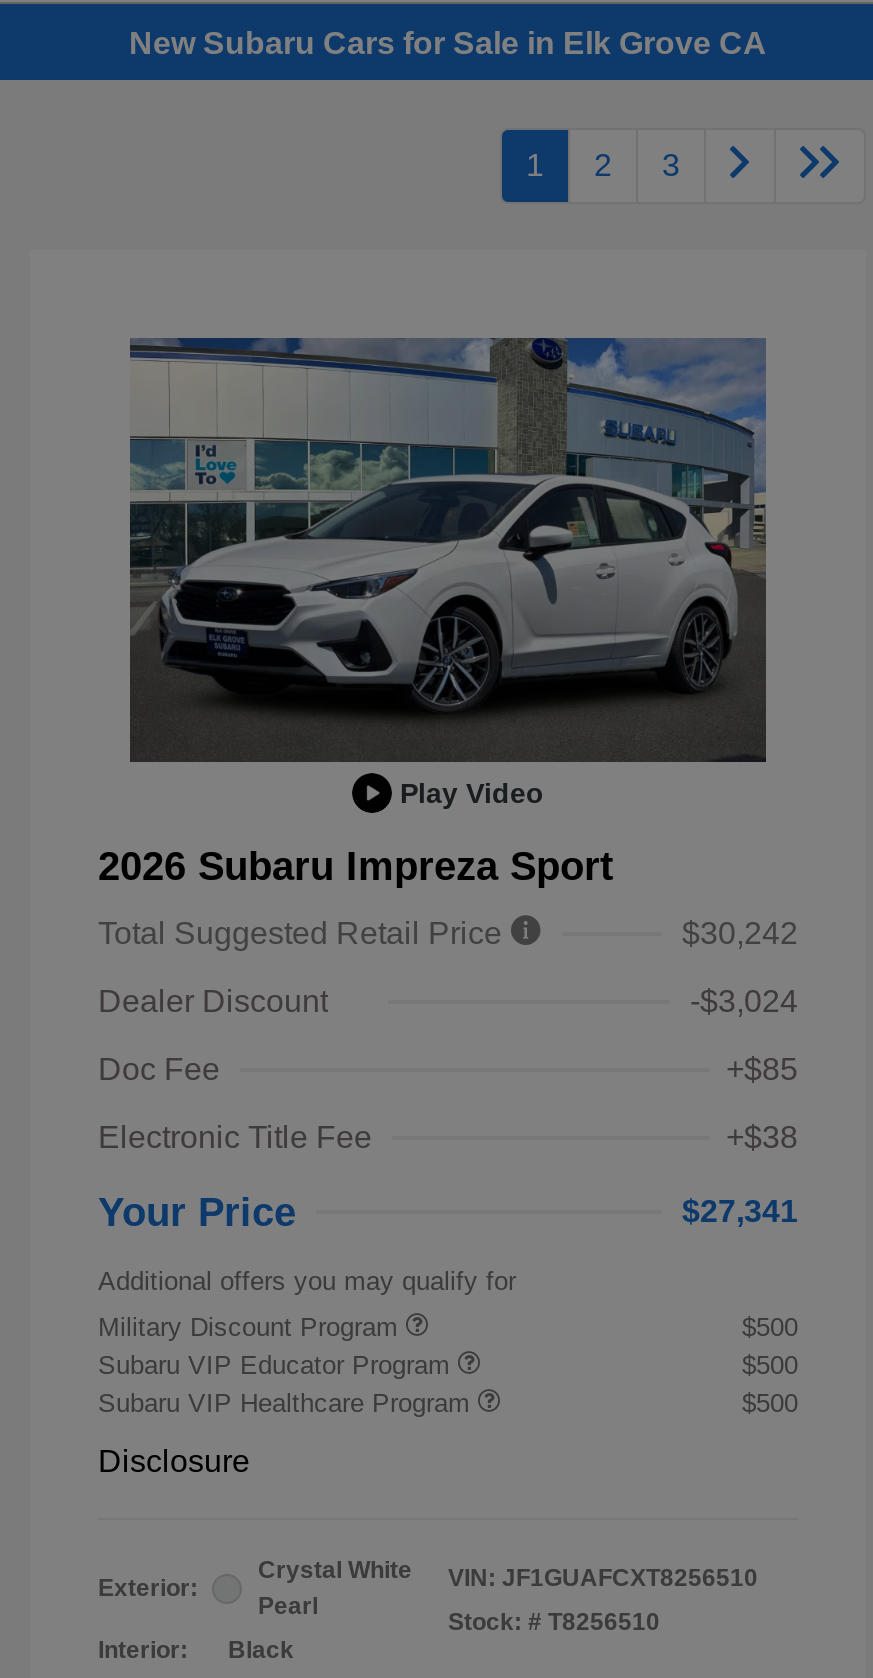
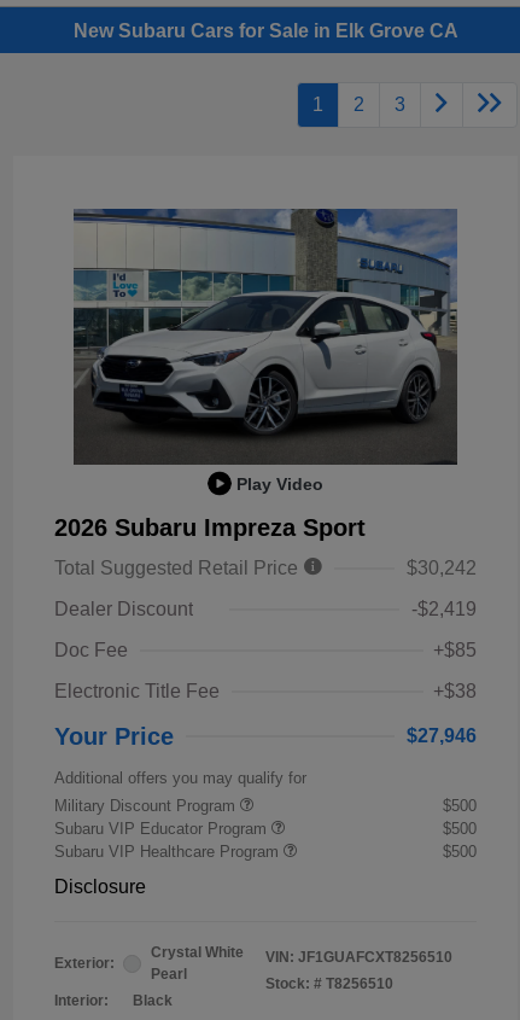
[690,984,798,1018] -$3,024 -> [411,599,477,619] -$2,419
[682,1194,798,1228] $27,341 -> [407,725,477,746] $27,946

